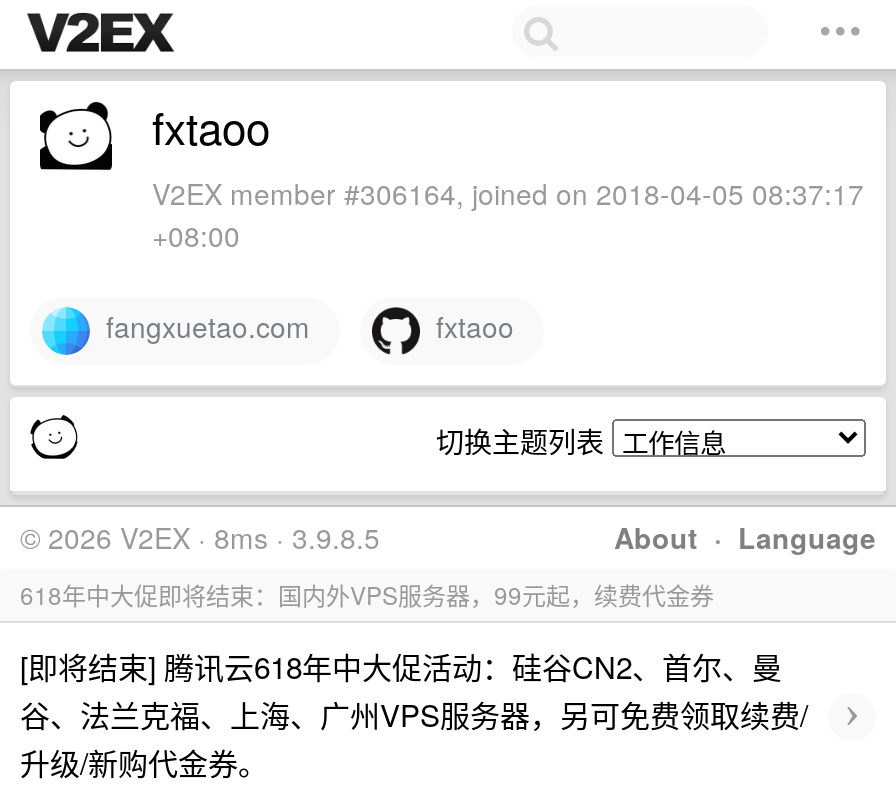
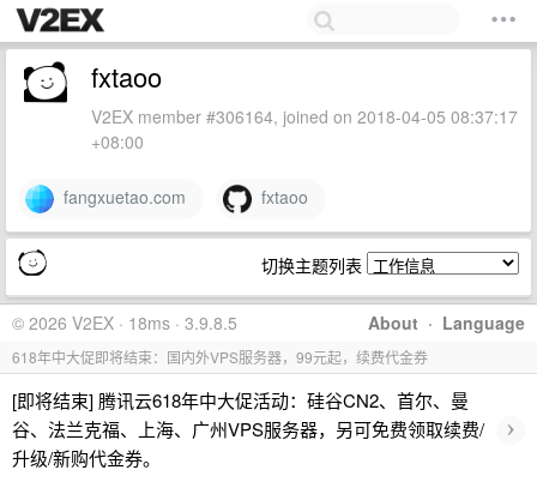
[20,517,380,557] © 2026 V2EX · 8ms · 3.9.8.5 -> [12,311,237,335] © 2026 V2EX · 18ms · 3.9.8.5

